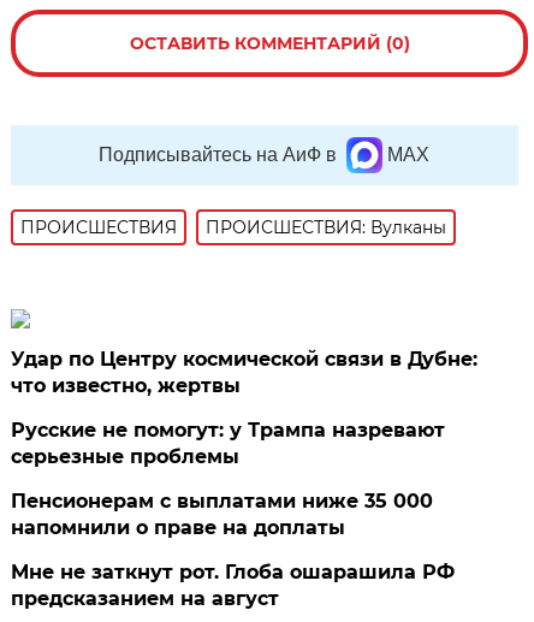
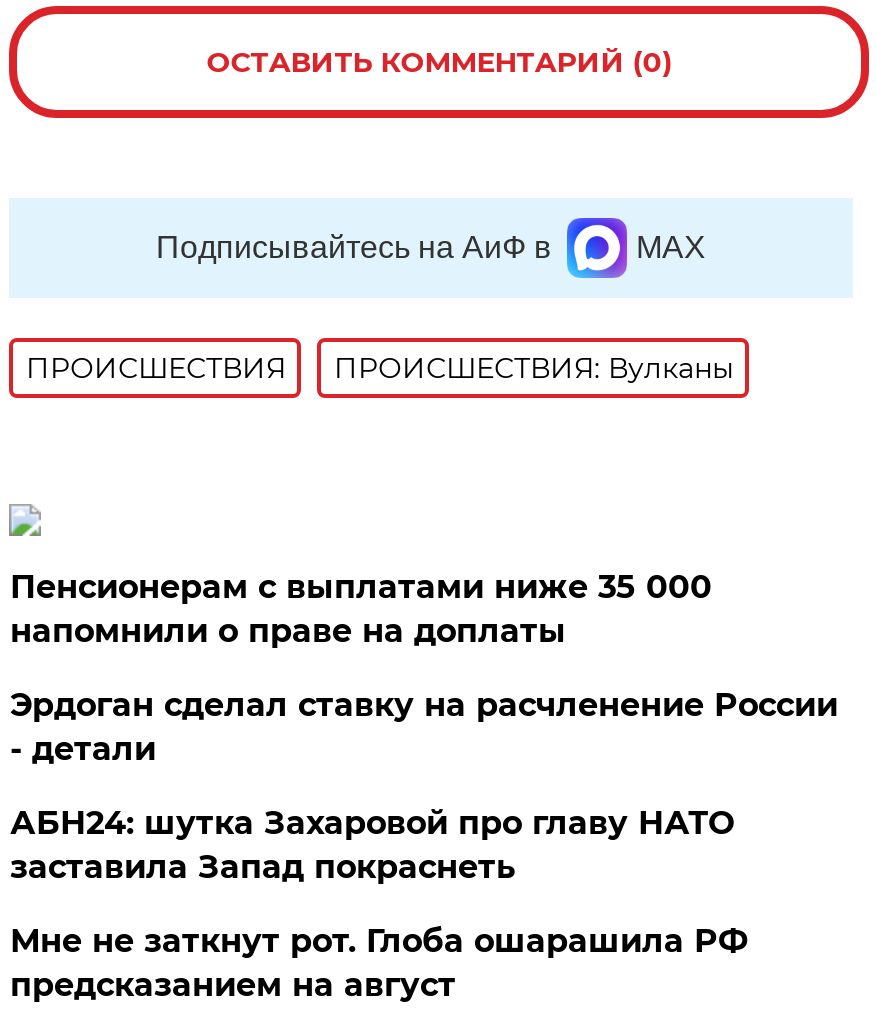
[11,348,478,468] Удар по Центру космической связи в Дубне: | что известно, жертвы | Русские не помогут: у Трампа назревают | серьезные проблемы -> none
moved [11,490,433,539] -> [10,568,712,650]: Пенсионерам с выплатами ниже 35 000 | напомнили о праве на доплаты
none -> [10,686,838,886] Эрдоган сделал ставку на расчленение России | - детали | АБН24: шутка Захаровой про главу НАТО | заставила Запад покраснеть

